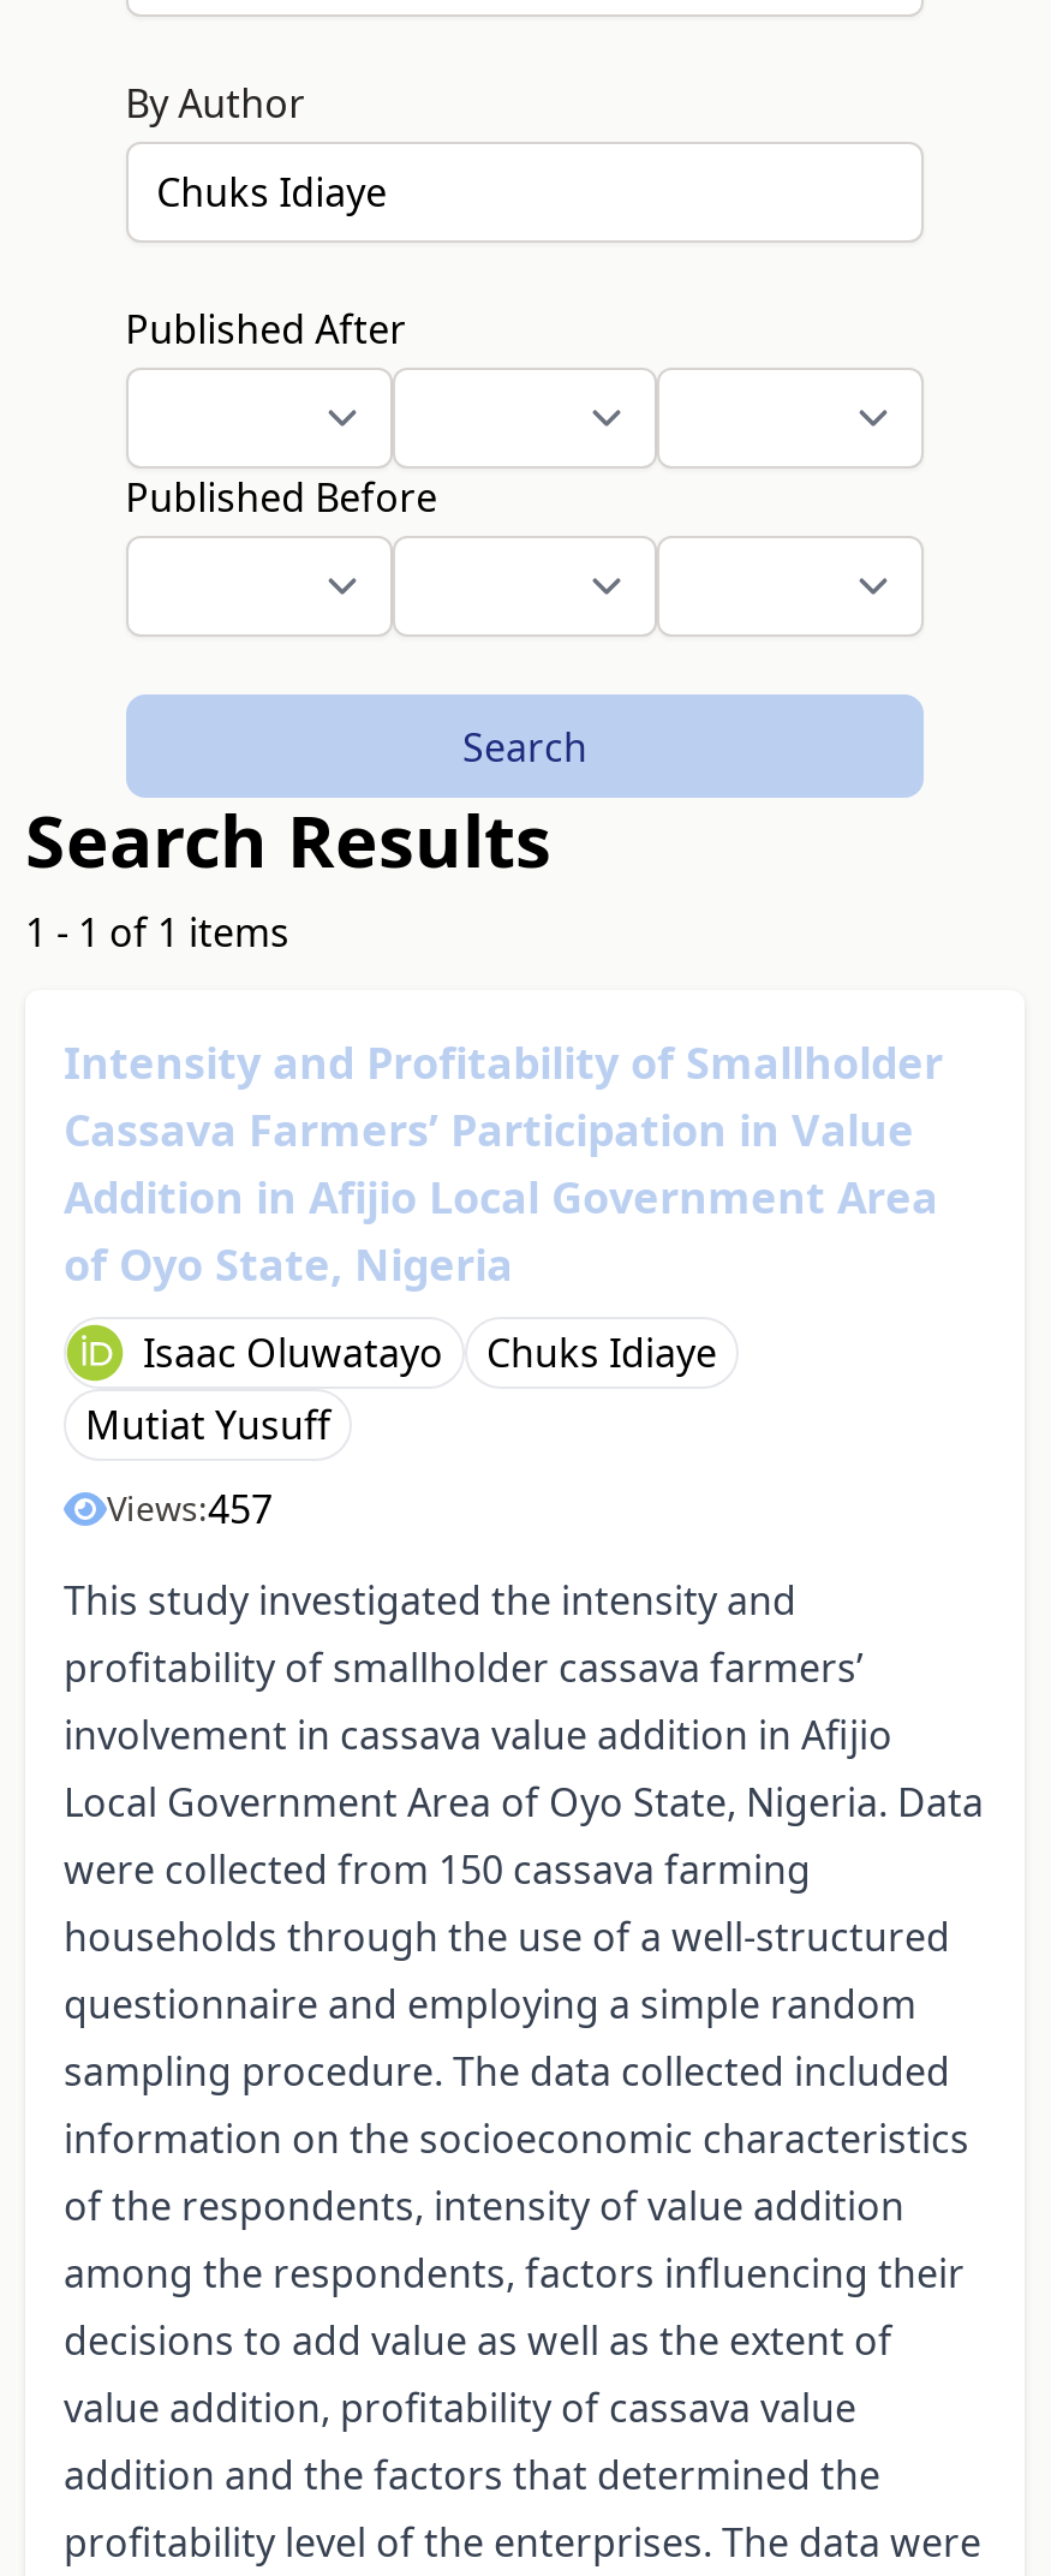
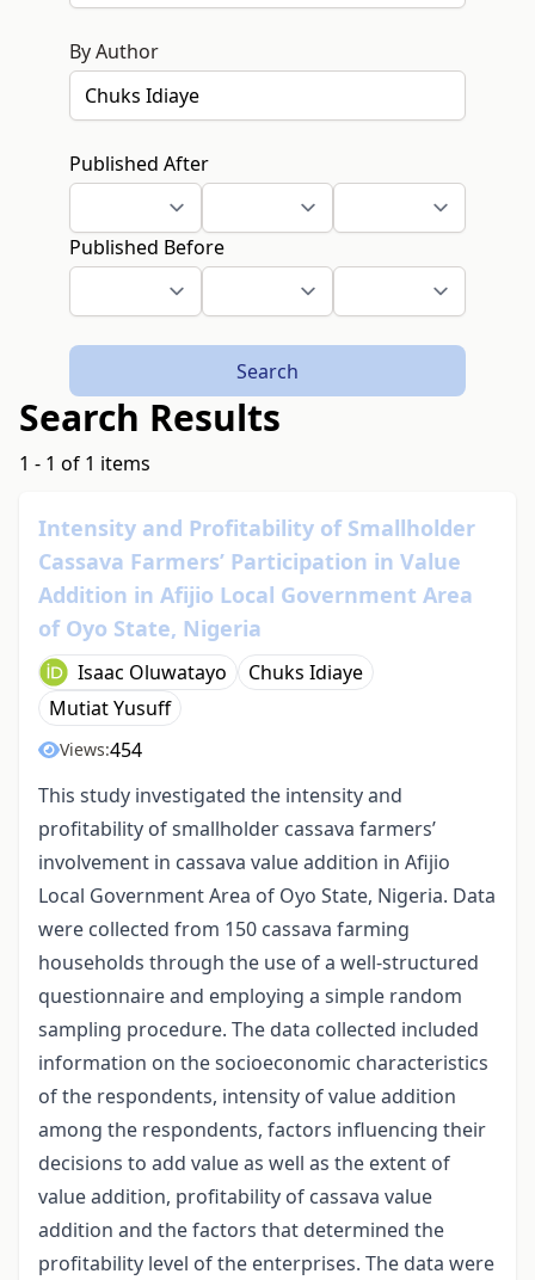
[107,1483,273,1536] Views:457 -> [60,737,142,763] Views:454

